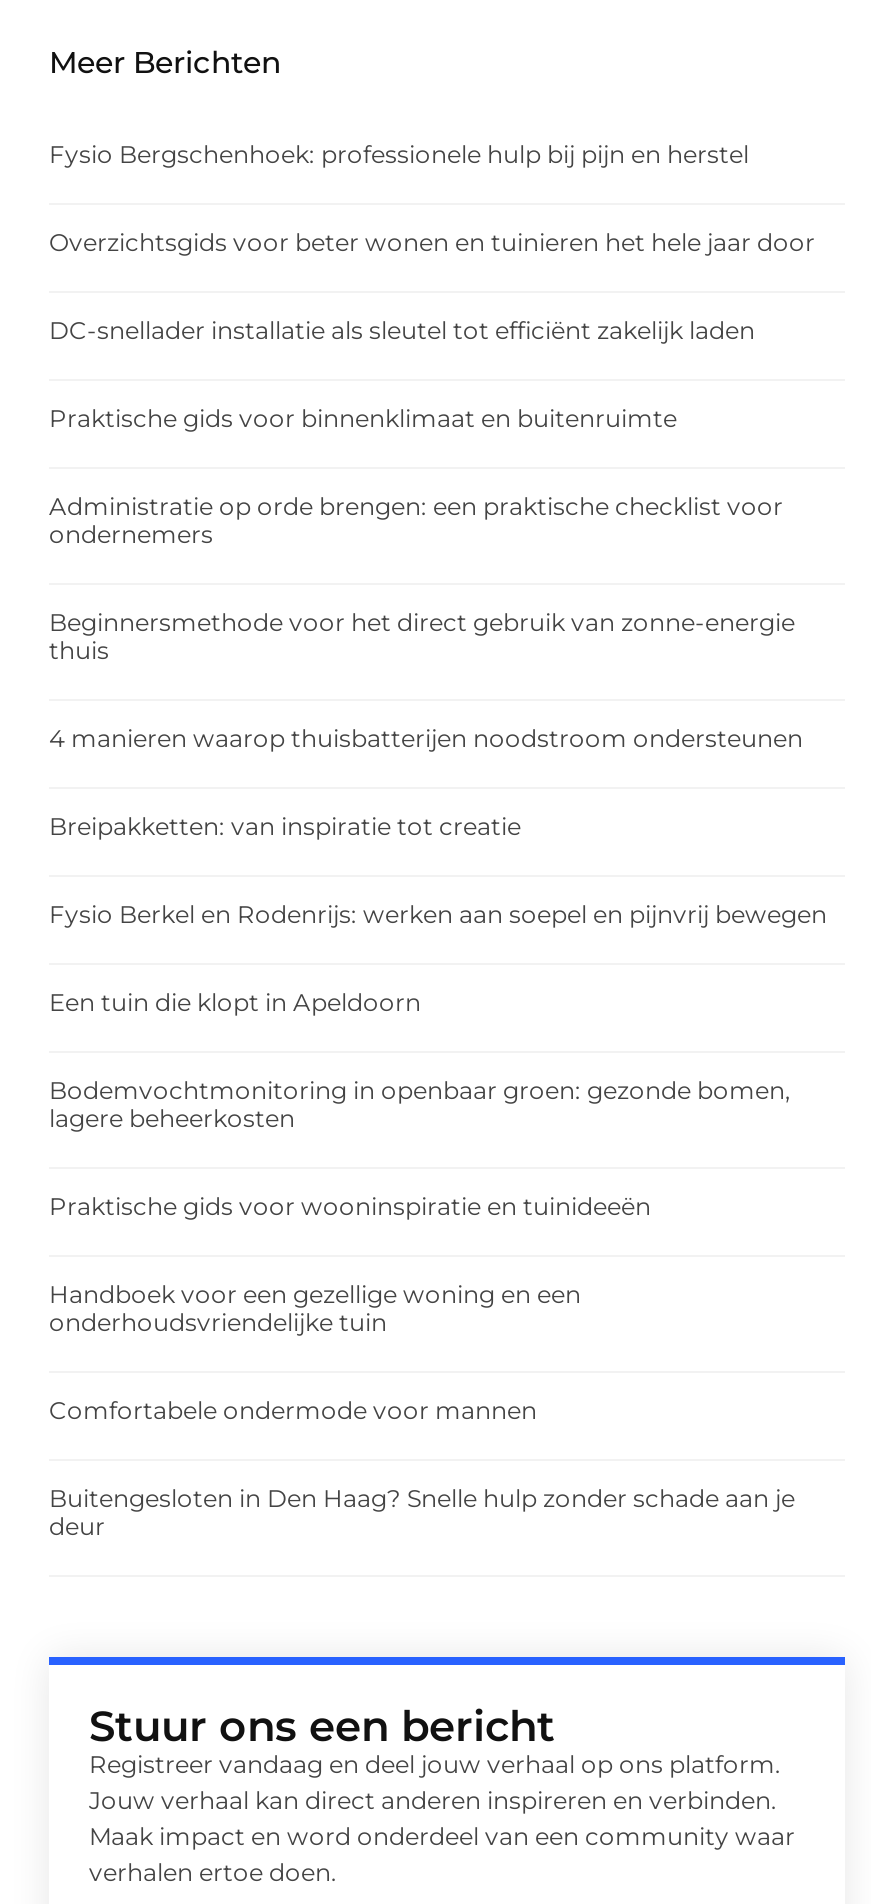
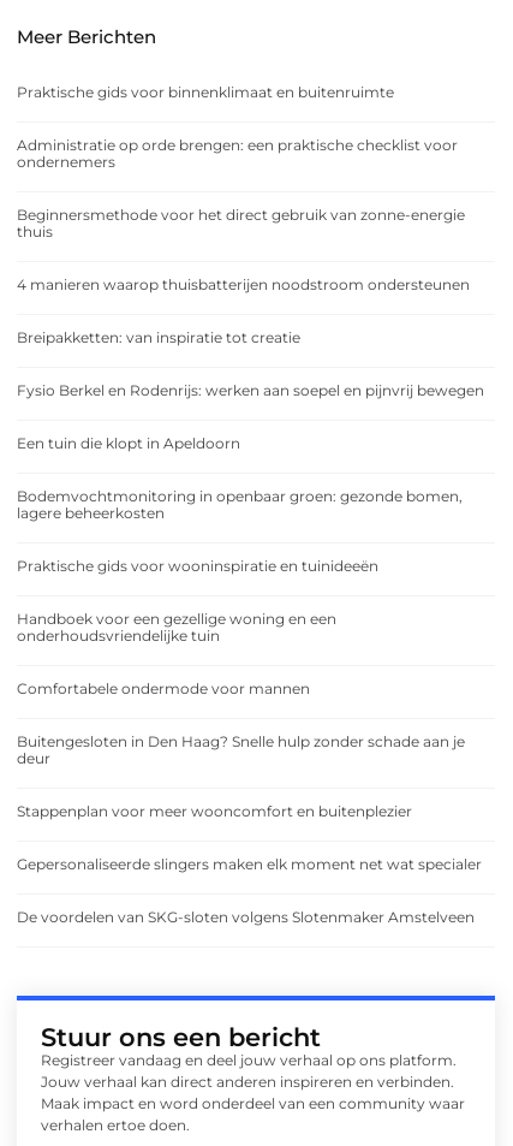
[49,140,815,346] Fysio Bergschenhoek: professionele hulp bij pijn en herstel | Overzichtsgids voor beter wonen en tuinieren het hele jaar door | DC-snellader installatie als sleutel tot efficiënt zakelijk laden -> none
moved [49,404,827,1542] -> [17,83,484,768]: Praktische gids voor binnenklimaat en buitenruimte | Administratie op orde brengen: een praktische checklist voor | ondernemers | ... | Buitengesloten in Den Haag? Snelle hulp zonder schade aan je | deur
none -> [17,803,482,926] Stappenplan voor meer wooncomfort en buitenplezier | Gepersonaliseerde slingers maken elk moment net wat specialer | De voordelen van SKG-sloten volgens Slotenmaker Amstelveen

